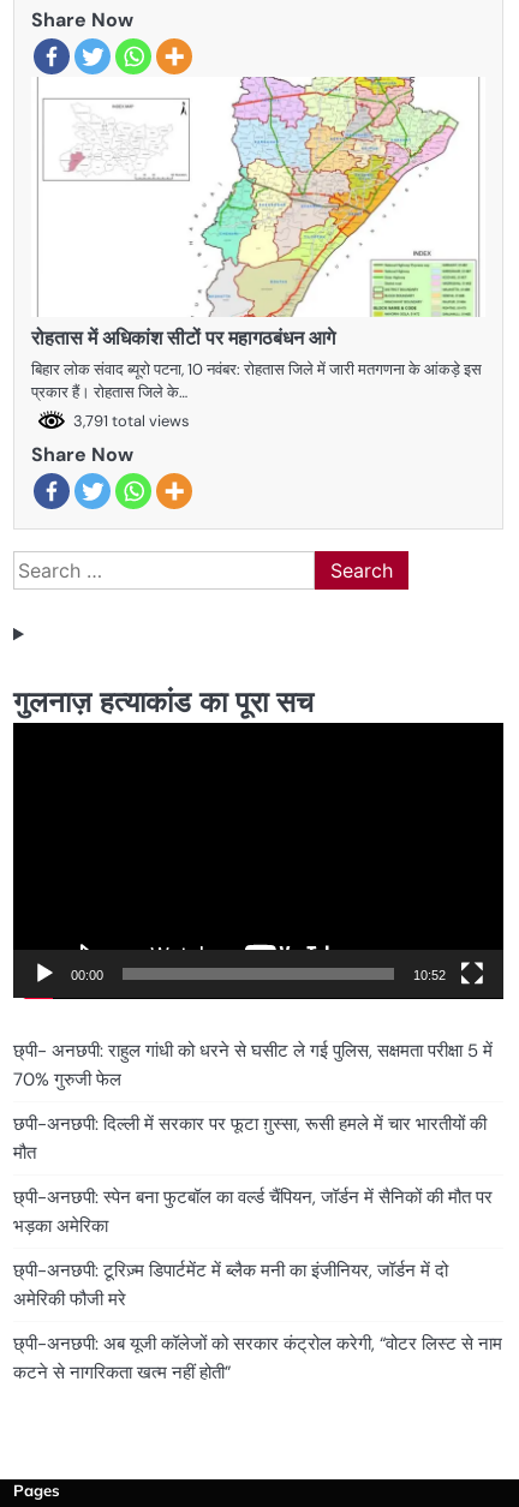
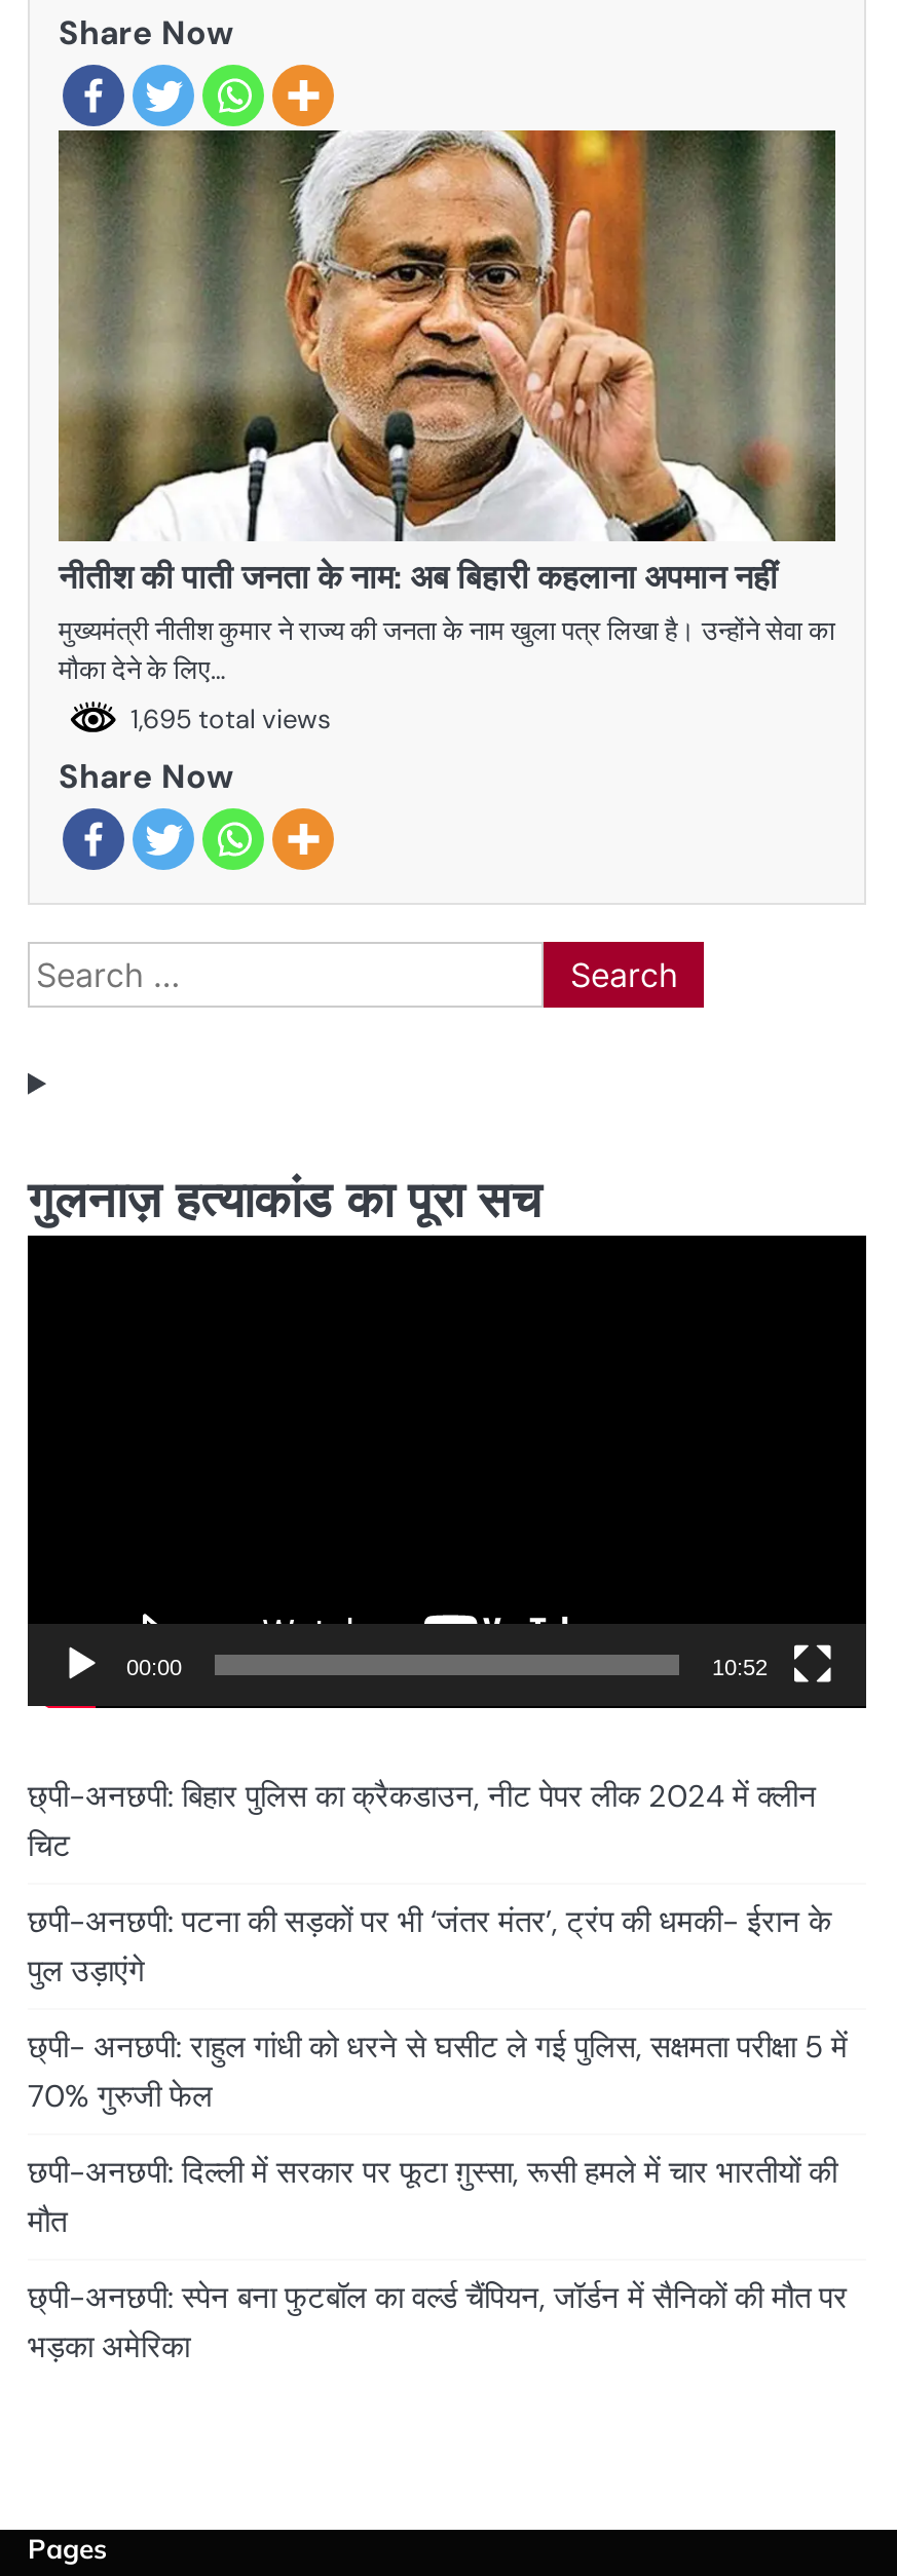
[31,76,485,431] [image] | रोहतास में अधिकांश सीटों पर महागठबंधन आगे | बिहार लोक संवाद ब्यूरो पटना, 10 नवंबर: रोहतास जिले में जारी मतगणना के आंकड़े इस | प्रकार हैं। रोहतास जिले के… | 3,791 total views -> [57,128,837,736] [image] | नीतीश की पाती जनता के नाम: अब बिहारी कहलाना अपमान नहीं | मुख्यमंत्री नीतीश कुमार ने राज्य की जनता के नाम खुला पत्र लिखा है। उन्होंने सेवा का | मौका देने के लिए… | 1,695 total views
none -> [28,1776,831,1992] छ्पी-अनछपी: बिहार पुलिस का क्रैकडाउन, नीट पेपर लीक 2024 में क्लीन | चिट | छपी-अनछपी: पटना की सड़कों पर भी ‘जंतर मंतर’, ट्रंप की धमकी- ईरान के | पुल उड़ाएंगे
moved [13,1039,493,1238] -> [28,2027,848,2368]: छ्पी- अनछपी: राहुल गांधी को धरने से घसीट ले गई पुलिस, सक्षमता परीक्षा 5 में | 70% गुरुजी फेल | छपी-अनछपी: दिल्ली में सरकार पर फूटा ग़ुस्सा, रूसी हमले में चार भारतीयों की | मौत | छ्पी-अनछपी: स्पेन बना फुटबॉल का वर्ल्ड चैंपियन, जॉर्डन में सैनिकों की मौत पर | भड़का अमेरिका
[13,1259,502,1385] छ्पी-अनछपी: टूरिज़्म डिपार्टमेंट में ब्लैक मनी का इंजीनियर, जॉर्डन में दो | अमेरिकी फौजी मरे | छ्पी-अनछपी: अब यूजी कॉलेजों को सरकार कंट्रोल करेगी, “वोटर लिस्ट से नाम | कटने से नागरिकता खत्म नहीं होती” -> none

